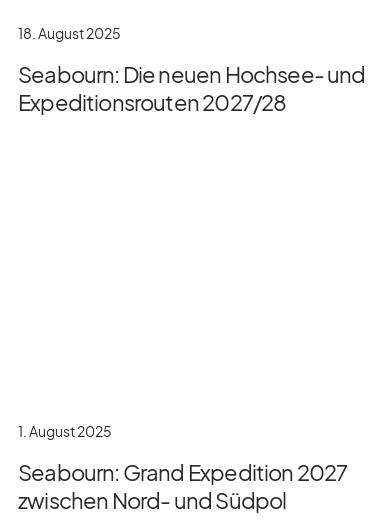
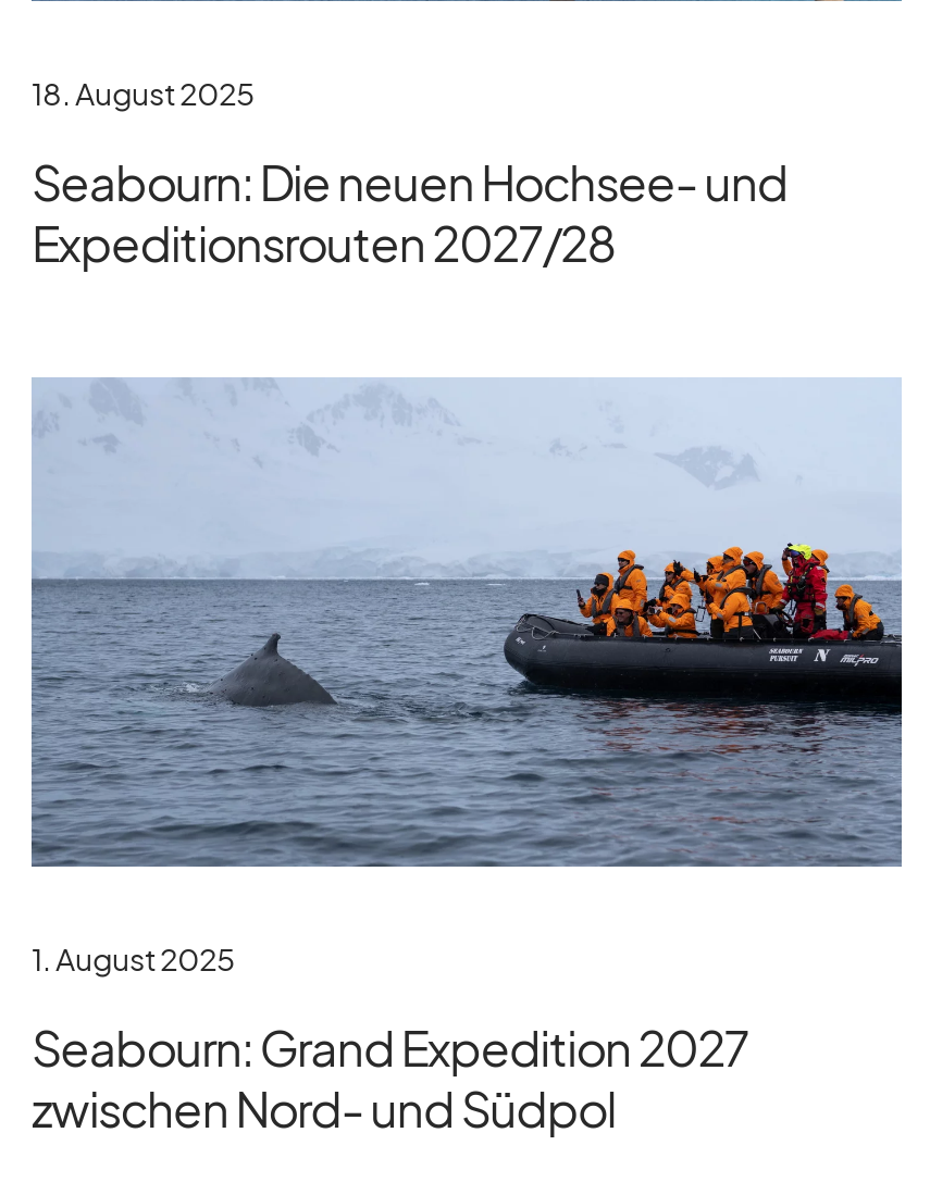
none -> [29,376,904,870] [image]

